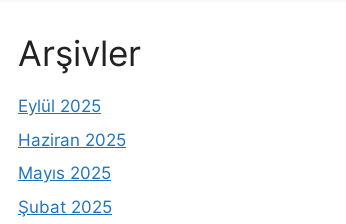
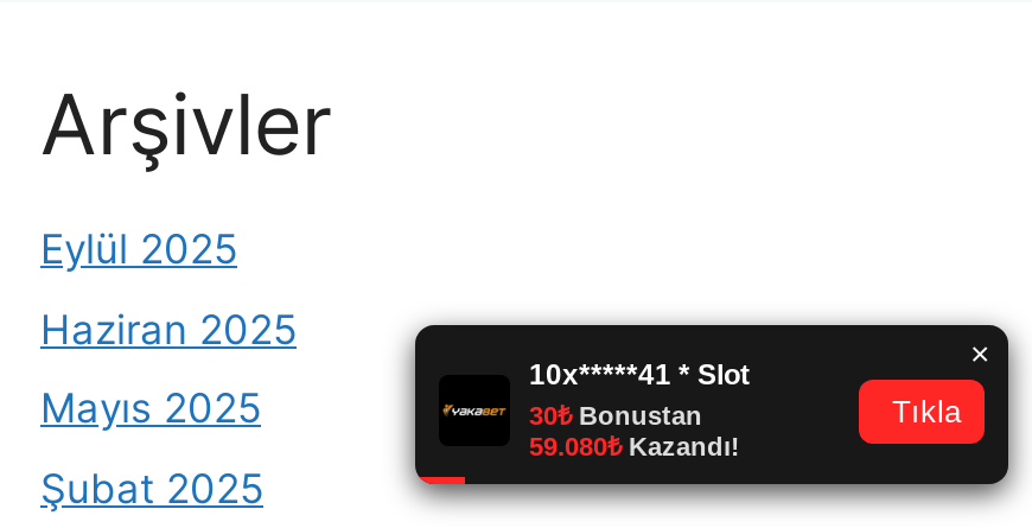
none -> [401,320,1023,508] [image]

